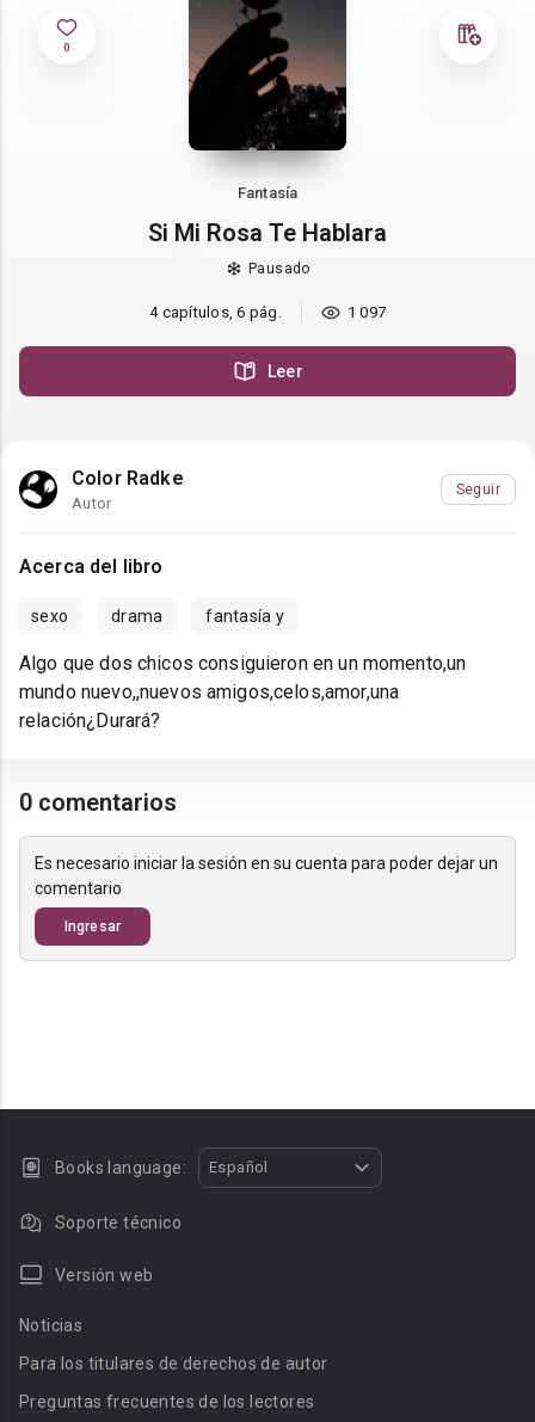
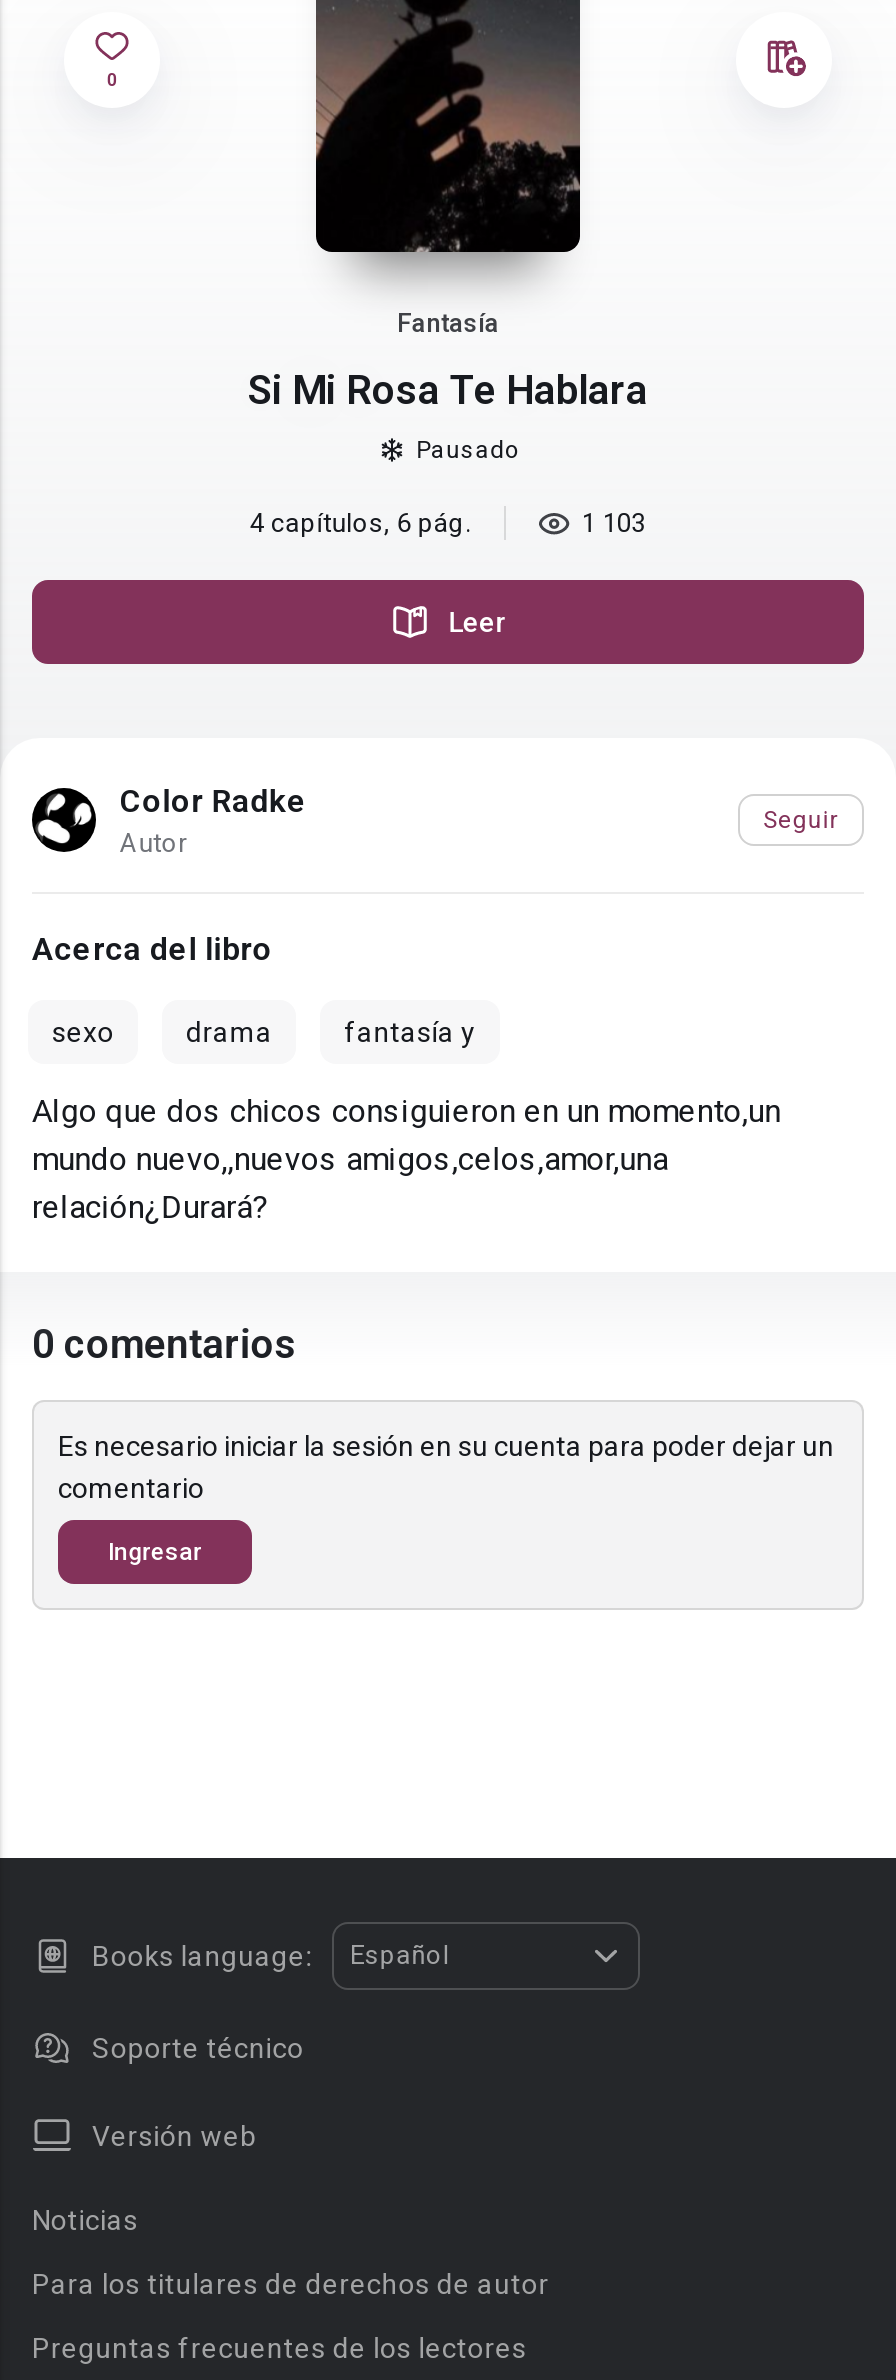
[347,303,386,321] 1 097 -> [582,508,646,538] 1 103

